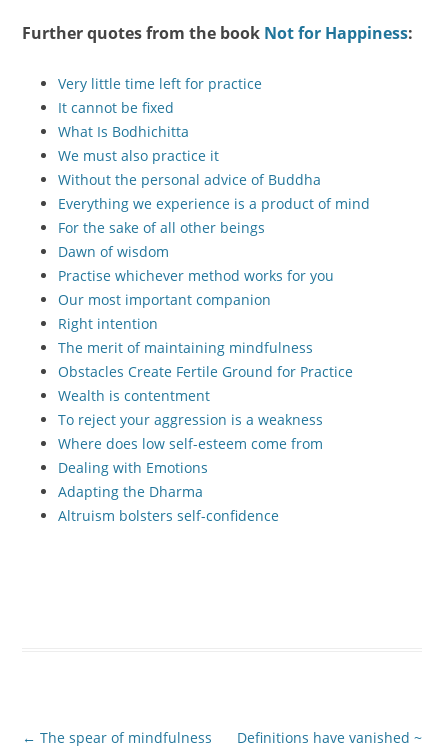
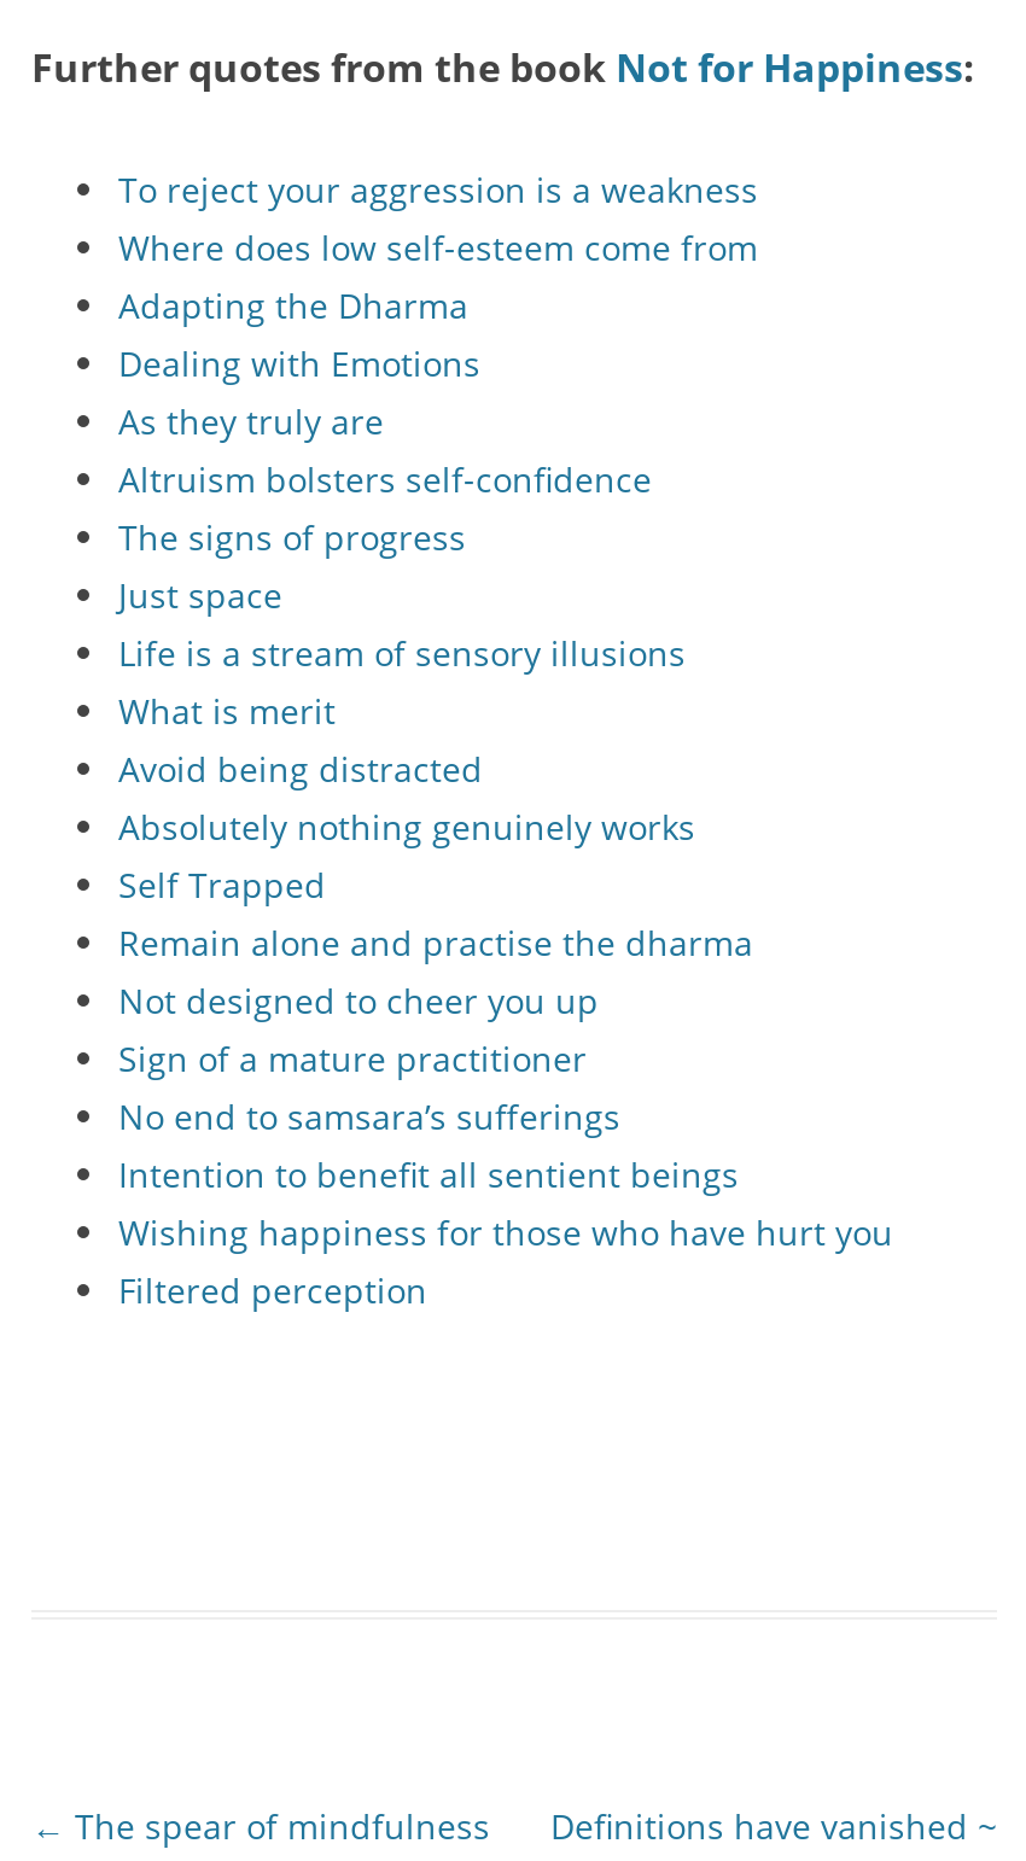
[58,74,370,405] Very little time left for practice | It cannot be fixed | What Is Bodhichitta | We must also practice it | Without the personal advice of Buddha | Everything we experience is a product of mind | For the sake of all other beings | Dawn of wisdom | Practise whichever method works for you | Our most important companion | Right intention | The merit of maintaining mindfulness | Obstacles Create Fertile Ground for Practice | Wealth is contentment -> none
moved [58,410,323,453] -> [118,167,758,270]: To reject your aggression is a weakness | Where does low self-esteem come from
moved [58,458,208,477] -> [118,340,480,386]: Dealing with Emotions
moved [58,482,203,501] -> [118,282,468,328]: Adapting the Dharma
none -> [118,398,384,444] As they truly are
moved [58,506,279,525] -> [118,456,652,502]: Altruism bolsters self-confidence
none -> [118,514,893,1313] The signs of progress | Just space | Life is a stream of sensory illusions | What is merit | Avoid being distracted | Absolutely nothing genuinely works | Self Trapped | Remain alone and practise the dharma | Not designed to cheer you up | Sign of a mature practitioner | No end to samsara’s sufferings | Intention to benefit all sentient beings | Wishing happiness for those who have hurt you | Filtered perception

